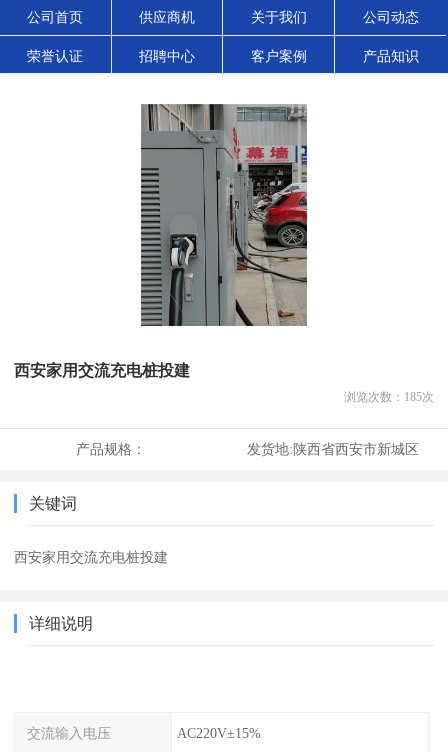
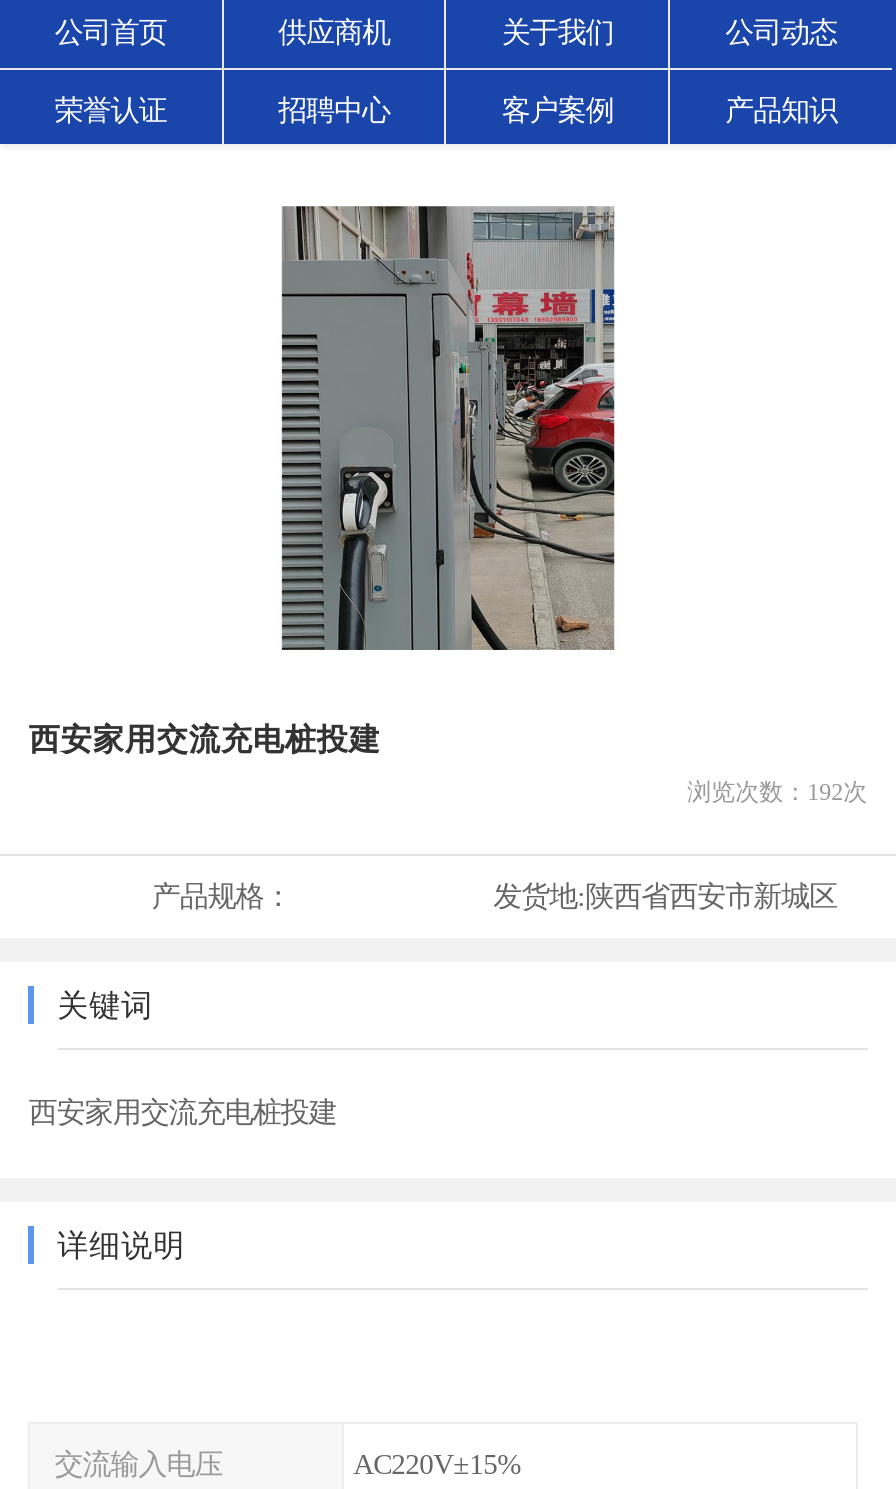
[344,390,434,404] 浏览次数：185次 -> [687,778,867,806] 浏览次数：192次

